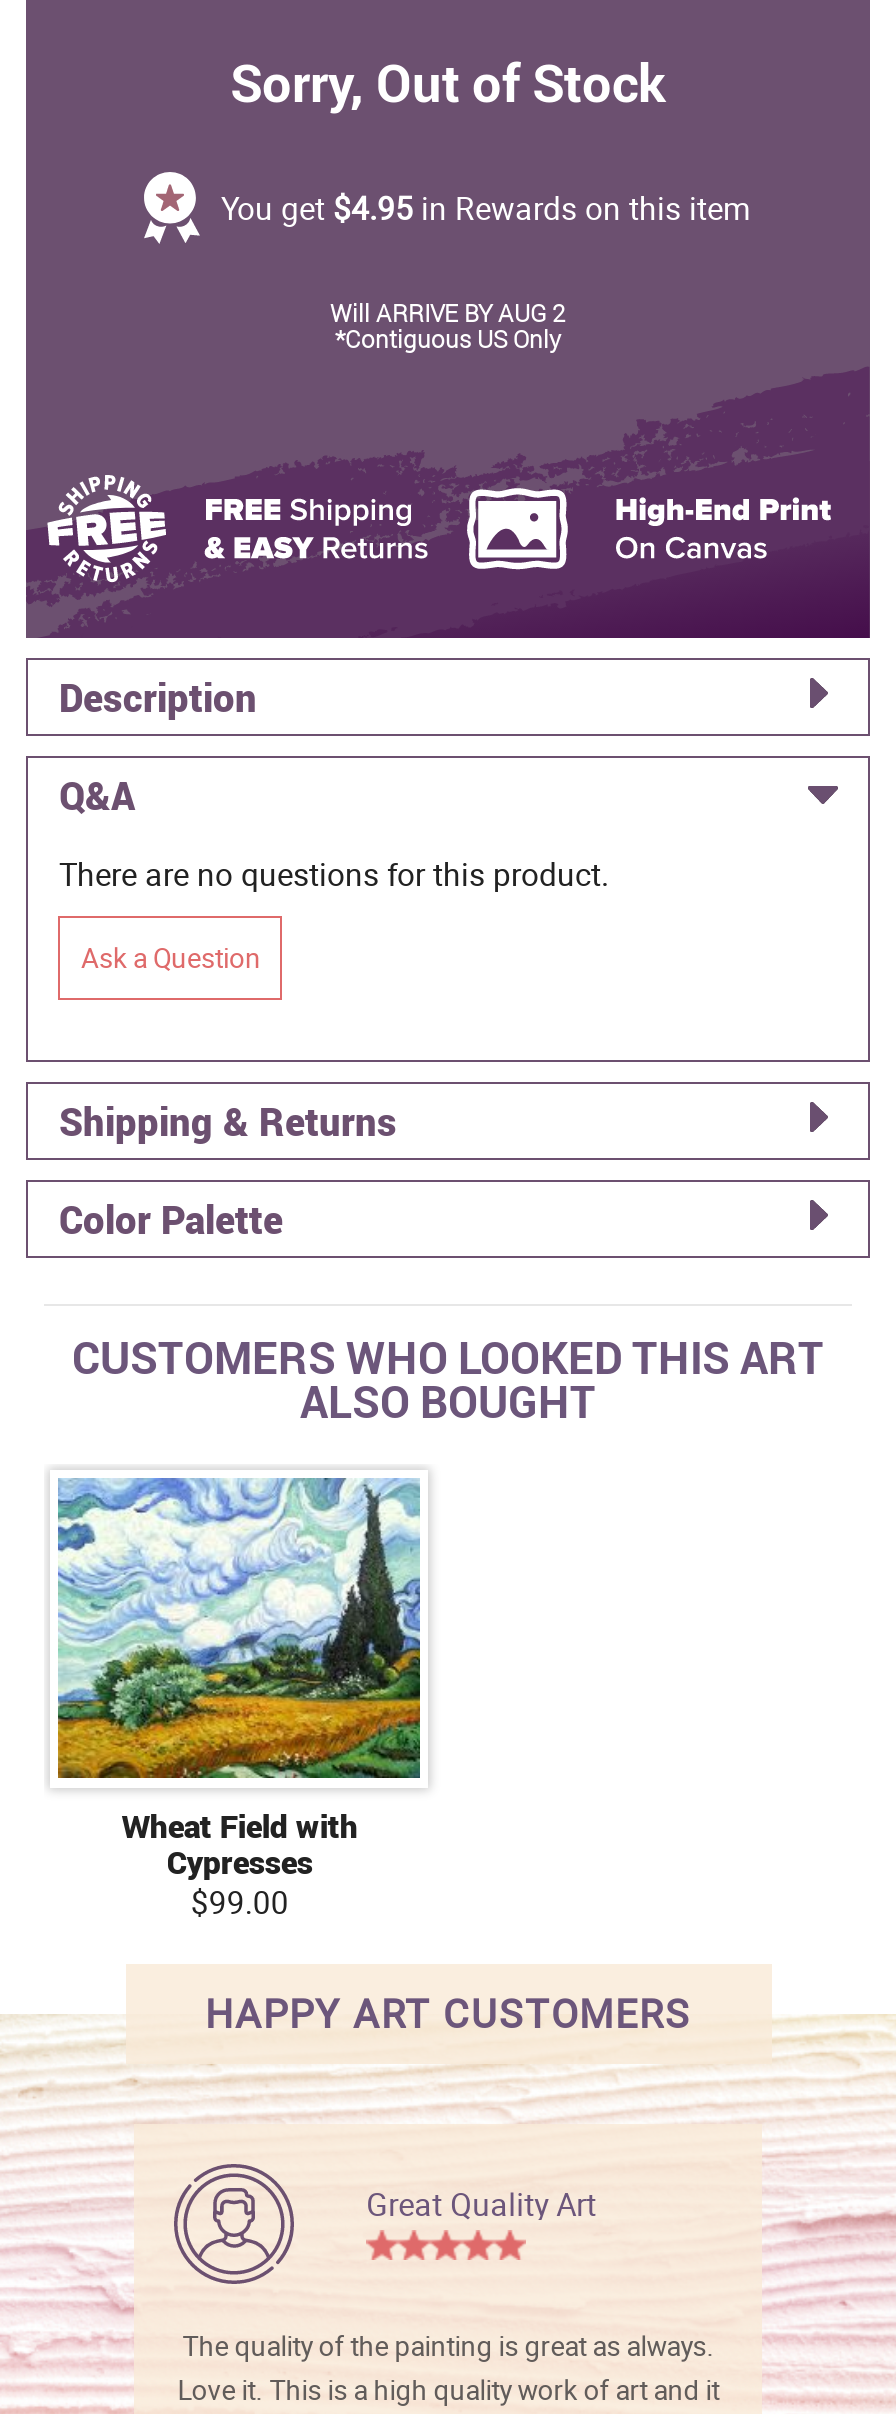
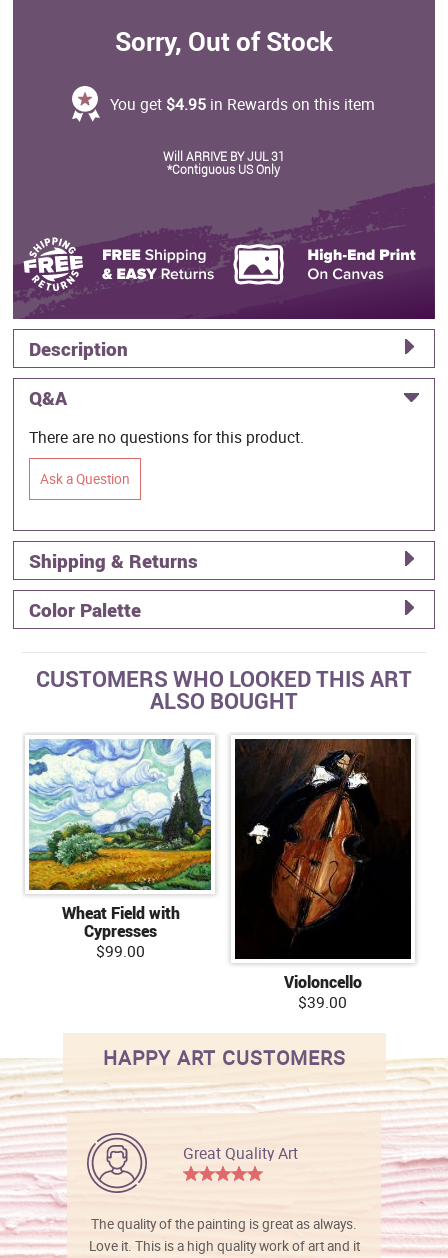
[330,295,566,327] Will ARRIVE BY AUG 2 -> [163,148,285,164] Will ARRIVE BY JUL 31
none -> [234,738,412,1012] [image] | Violoncello | $39.00

